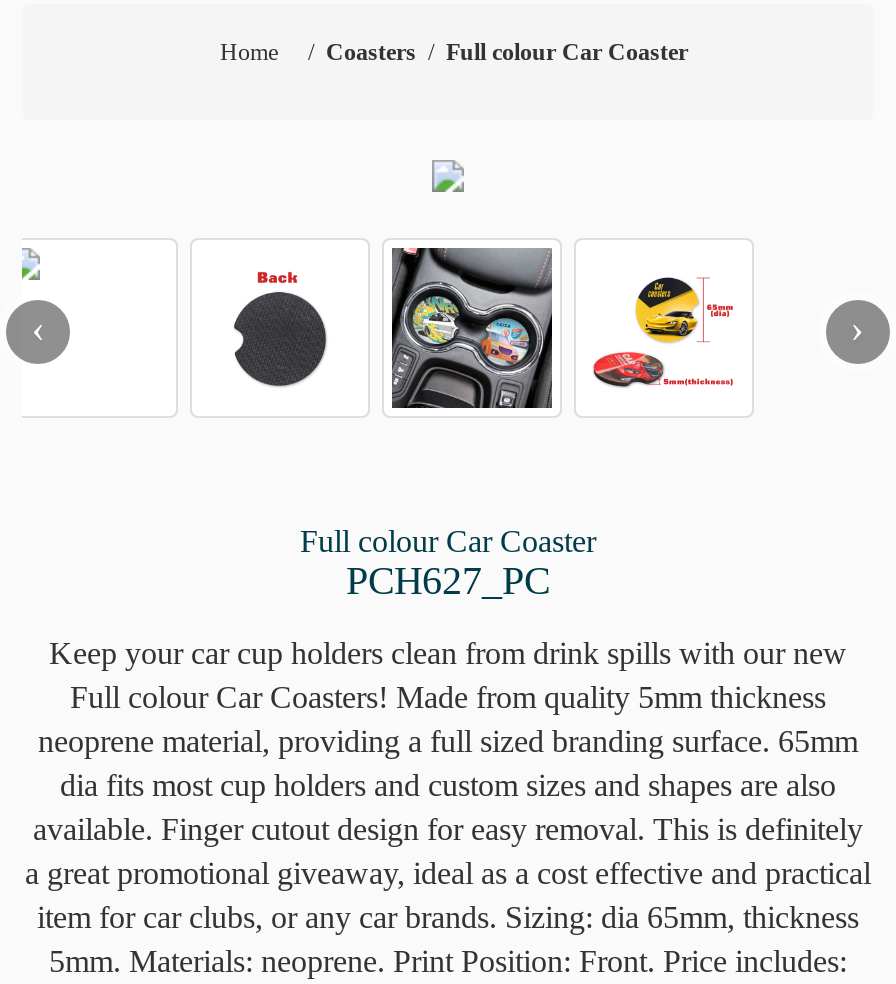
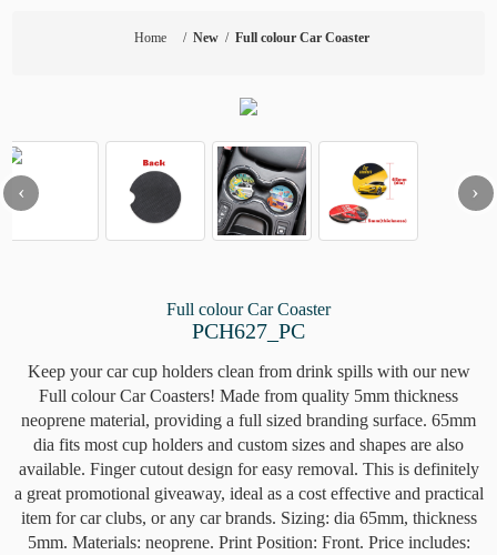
[308,38,688,66] / Coasters / Full colour Car Coaster -> [183,30,369,45] / New / Full colour Car Coaster

